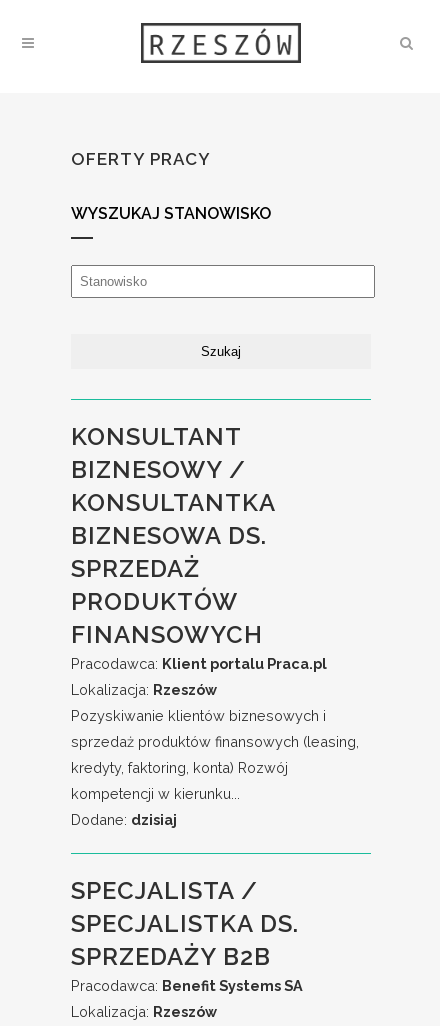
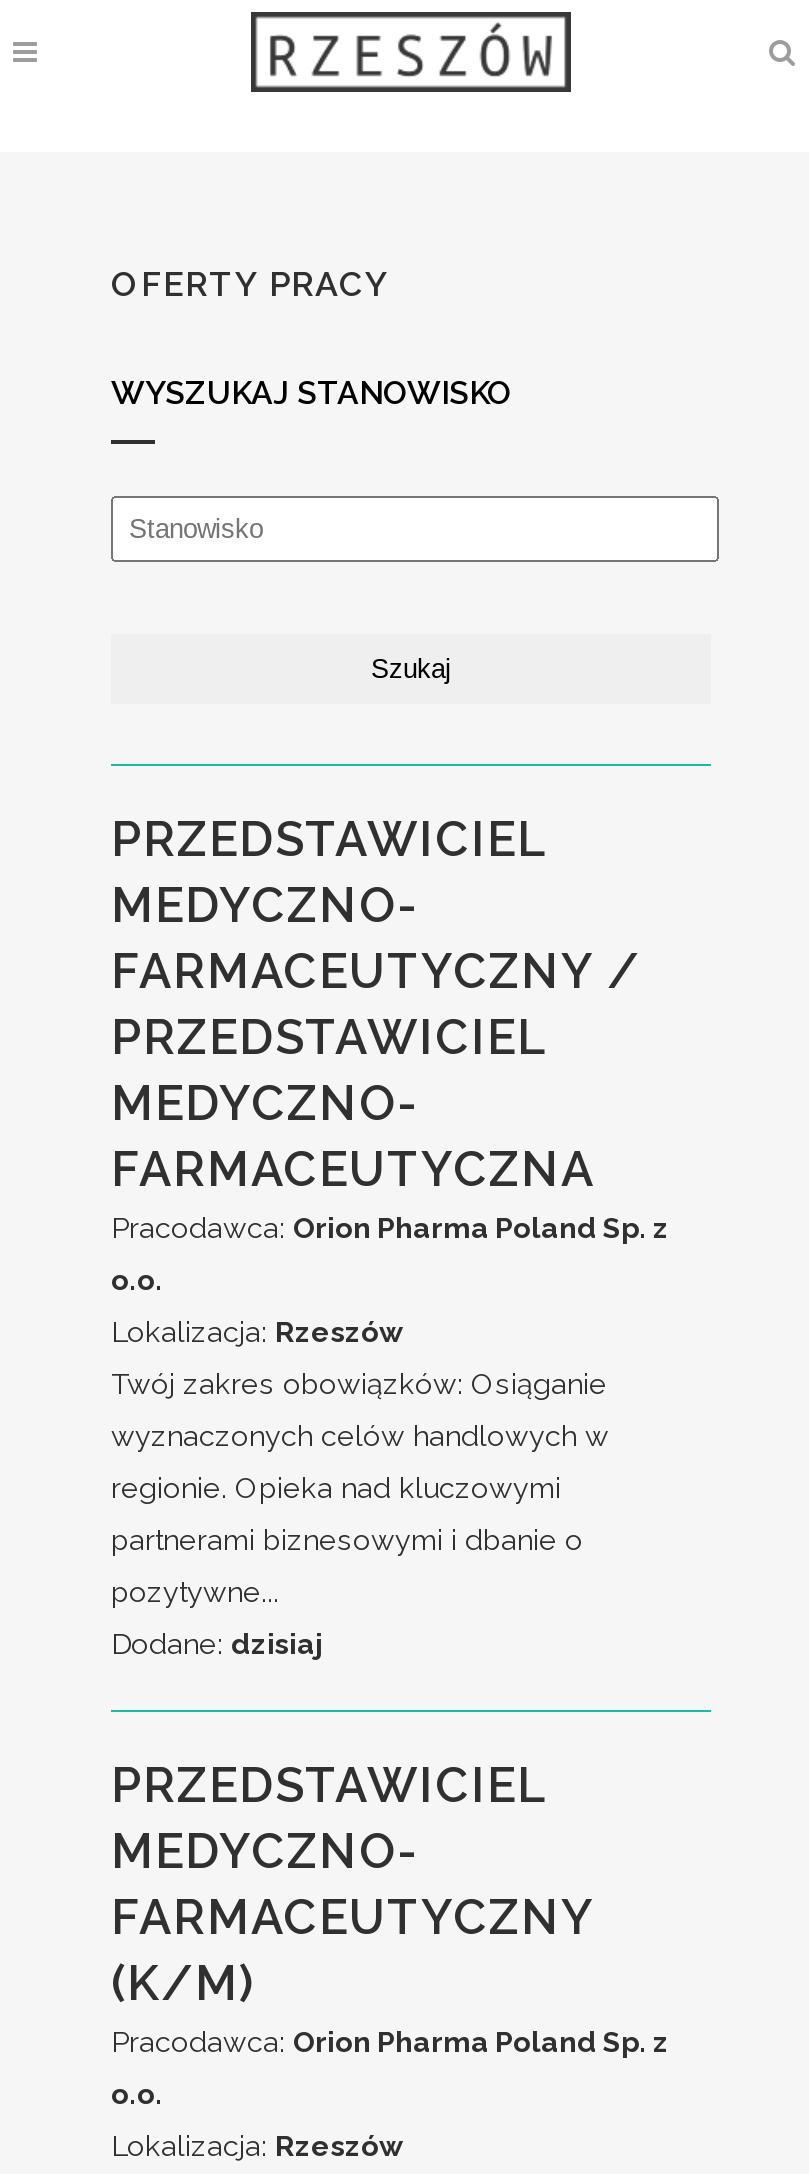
[71,422,327,672] KONSULTANT | BIZNESOWY / | KONSULTANTKA | BIZNESOWA DS. | SPRZEDAŻ | PRODUKTÓW | FINANSOWYCH | Pracodawca: Klient portalu Praca.pl -> [111,810,669,1296] PRZEDSTAWICIEL | MEDYCZNO- | FARMACEUTYCZNY / | PRZEDSTAWICIEL | MEDYCZNO- | FARMACEUTYCZNA | Pracodawca: Orion Pharma Poland Sp. z | o.o.
[71,707,359,802] Pozyskiwanie klientów biznesowych i | sprzedaż produktów finansowych (leasing, | kredyty, faktoring, konta) Rozwój | kompetencji w kierunku... -> [111,1366,609,1608] Twój zakres obowiązków: Osiąganie | wyznaczonych celów handlowych w | regionie. Opieka nad kluczowymi | partnerami biznesowymi i dbanie o | pozytywne...
[71,876,303,994] SPECJALISTA / | SPECJALISTKA DS. | SPRZEDAŻY B2B | Pracodawca: Benefit Systems SA -> [111,1756,669,2110] PRZEDSTAWICIEL | MEDYCZNO- | FARMACEUTYCZNY | (K/M) | Pracodawca: Orion Pharma Poland Sp. z | o.o.

